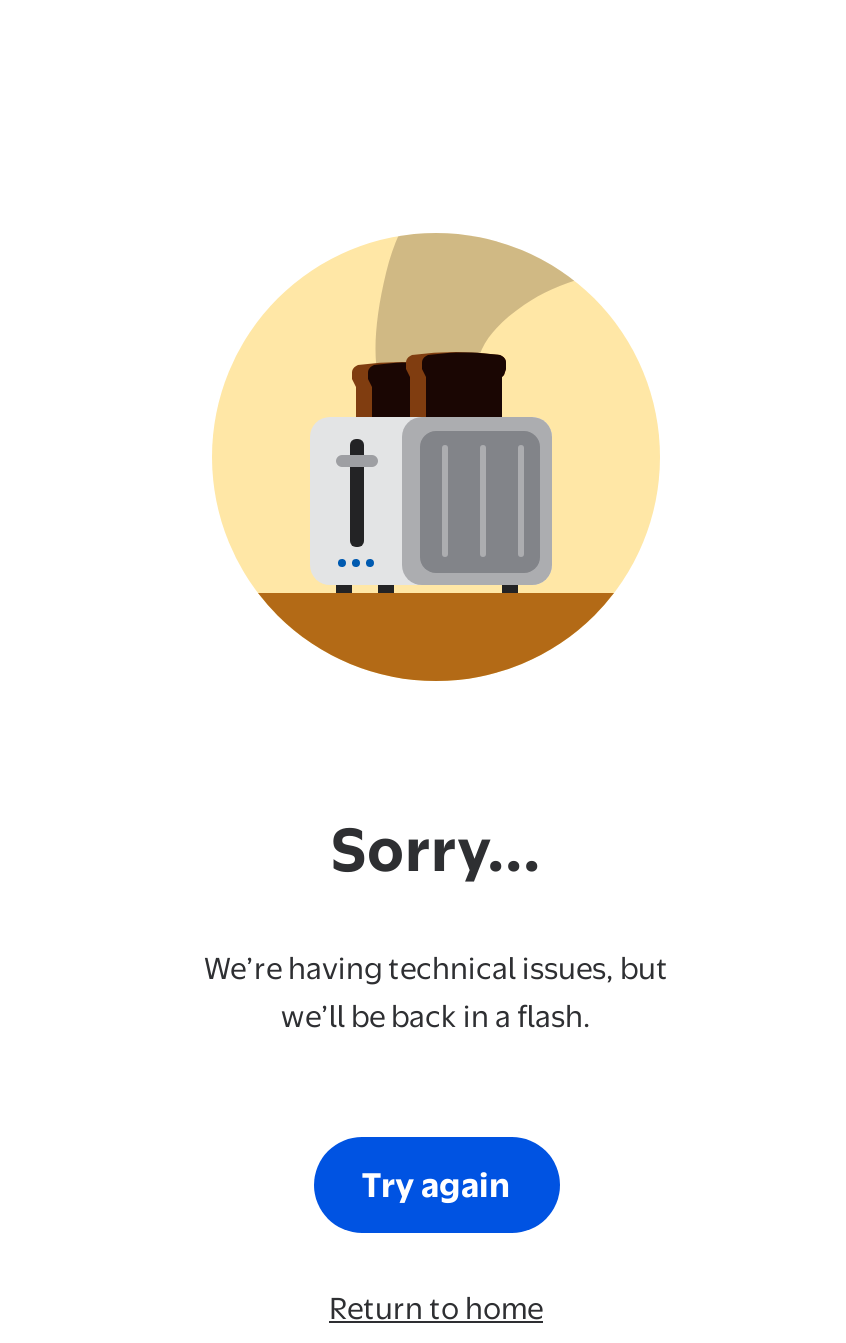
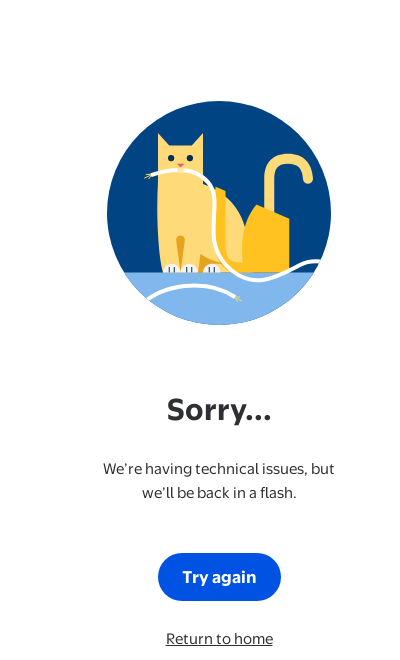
[212,233,660,683] [image] -> [106,100,332,326] [image]

